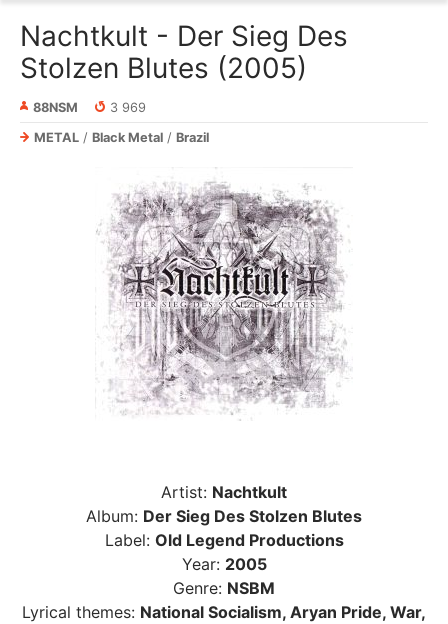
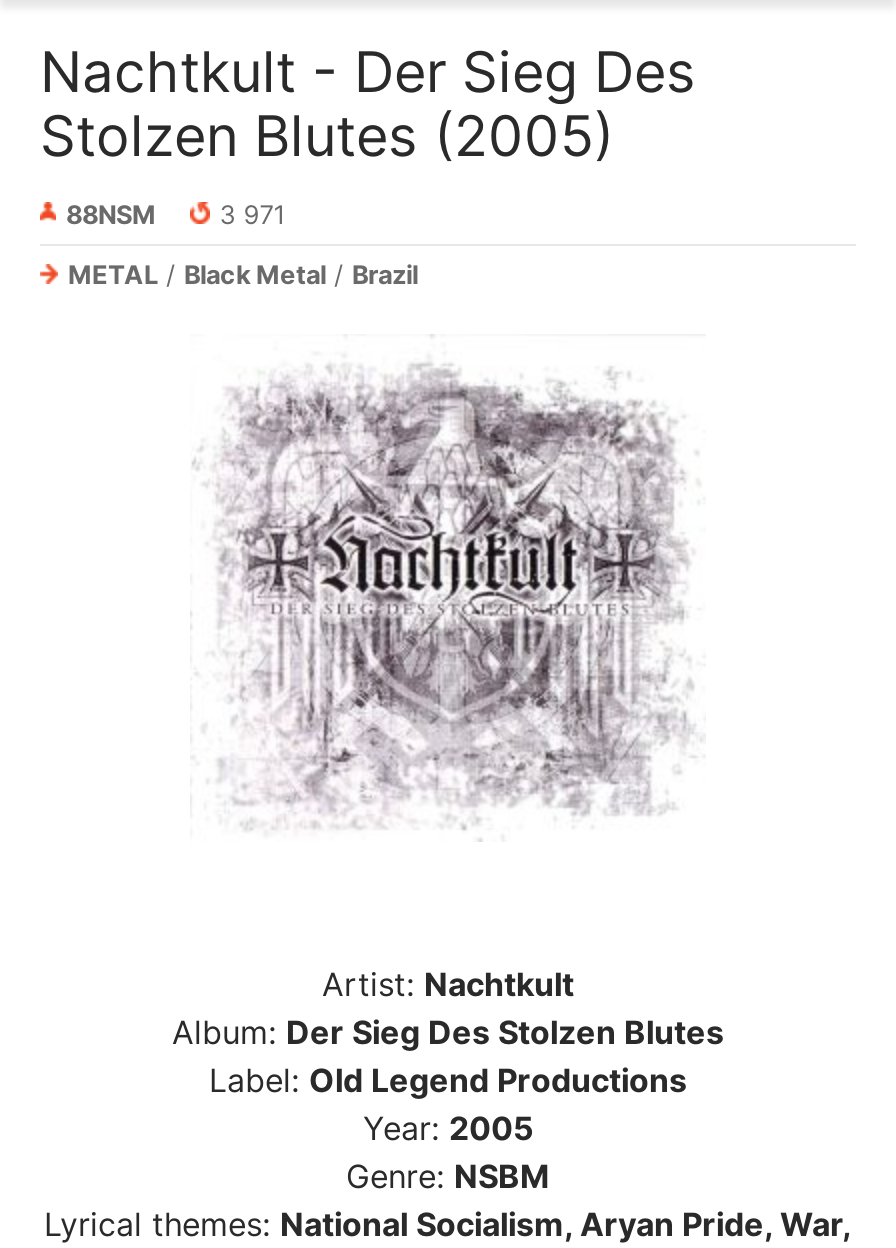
[110,100,146,115] 3 969 -> [220,200,286,230] 3 971

